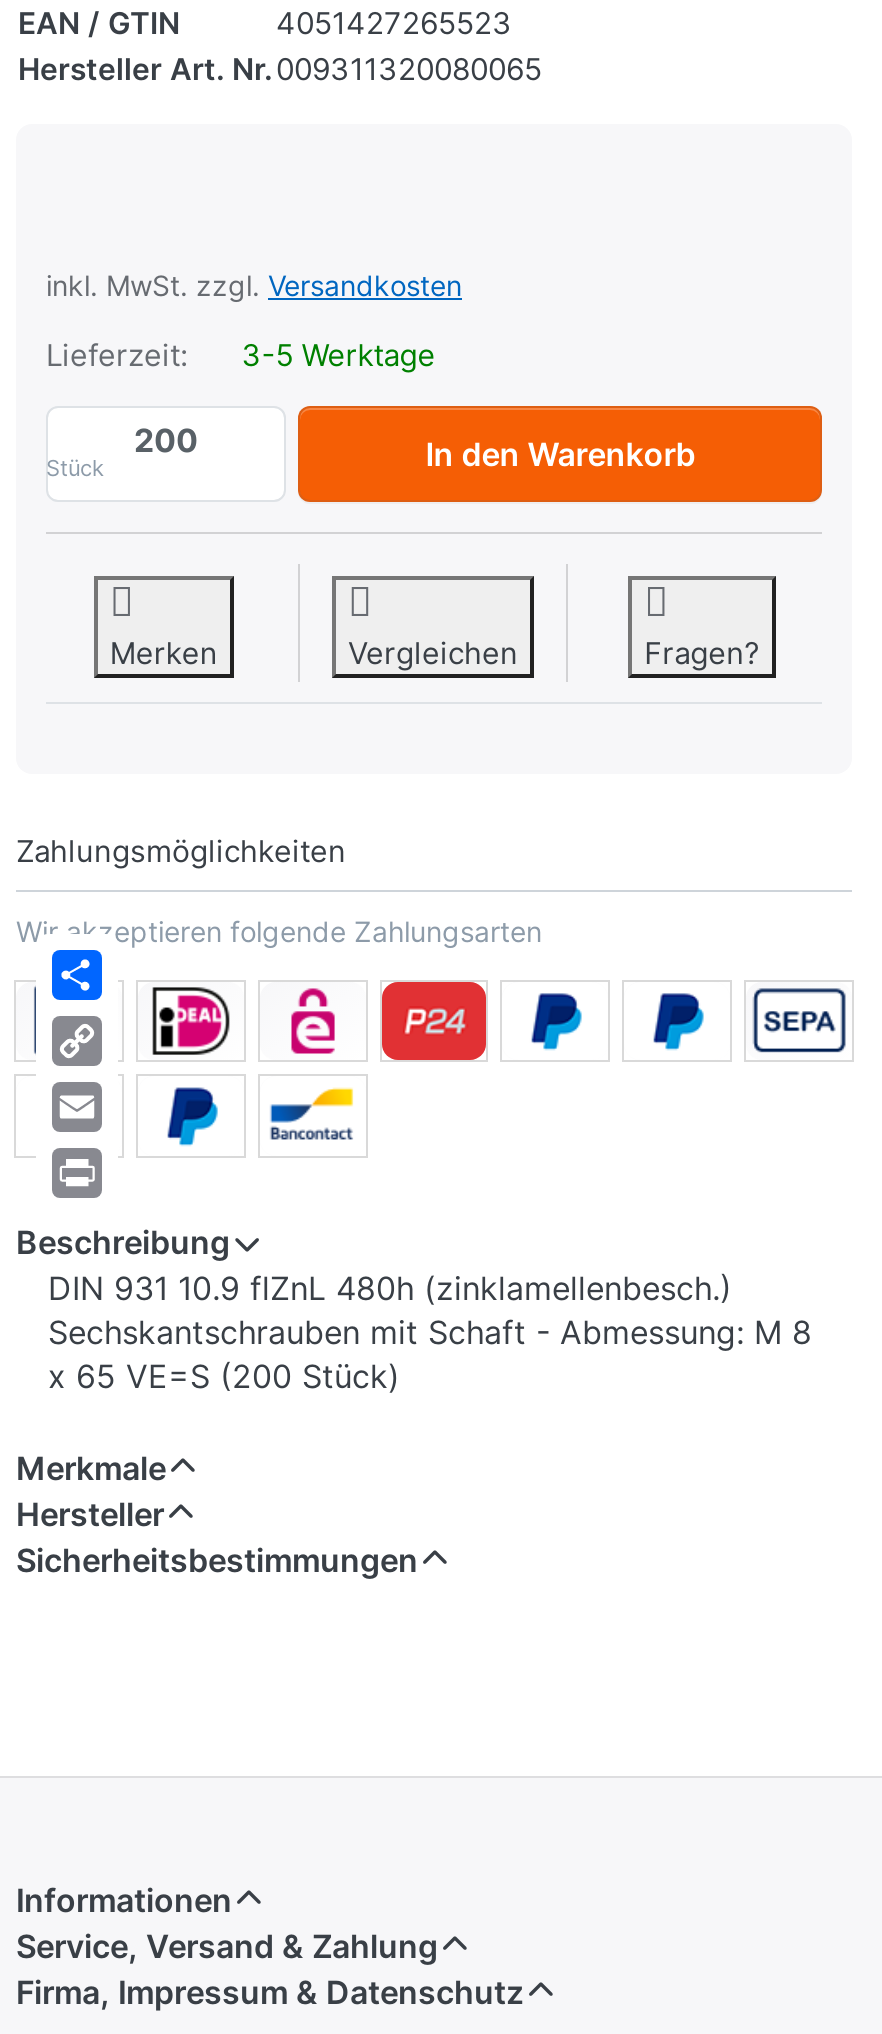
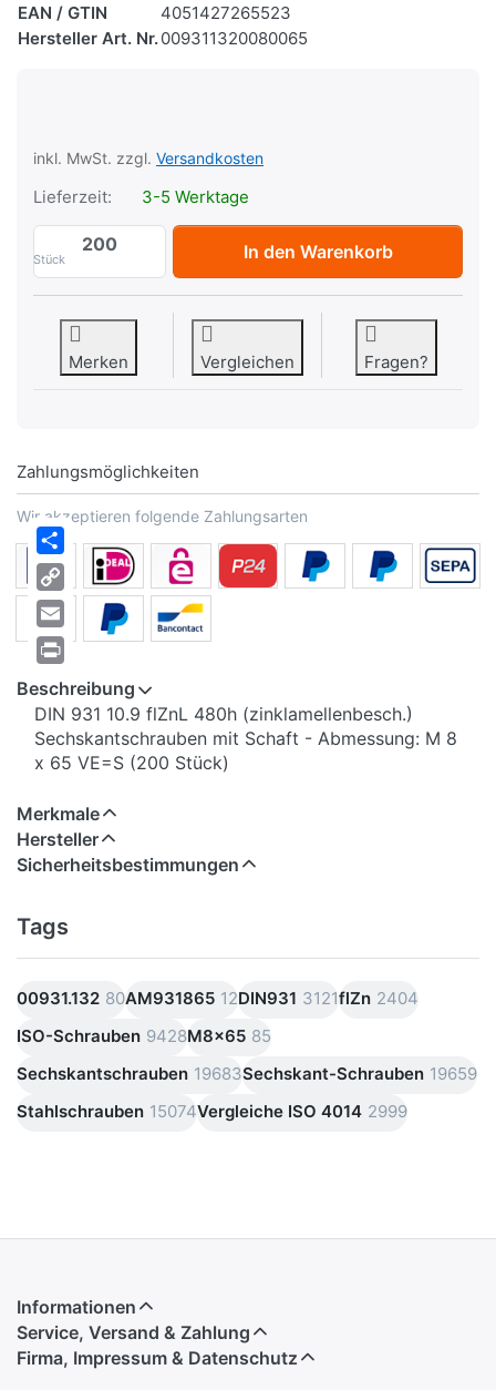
none -> [17,914,477,1122] Tags | 00931.132 80AM931865 12DIN931 3121flZn 2404 | ISO-Schrauben 9428M8x65 85 | Sechskantschrauben 19683Sechskant-Schrauben 19659 | Stahlschrauben 15074Vergleiche ISO 4014 2999

